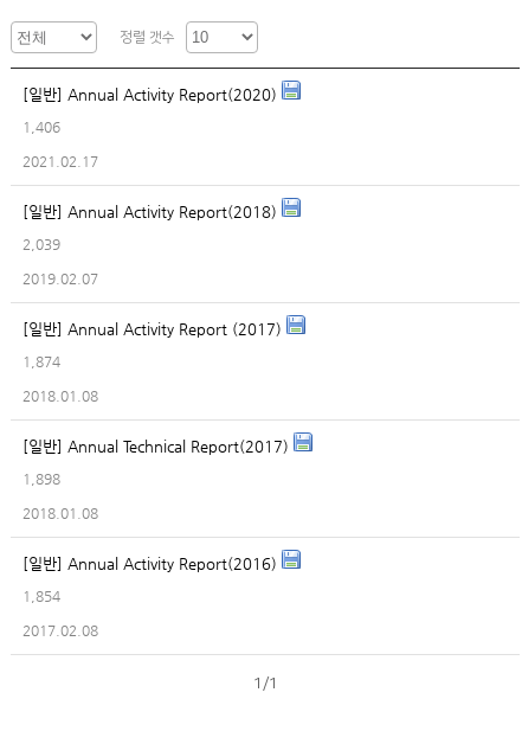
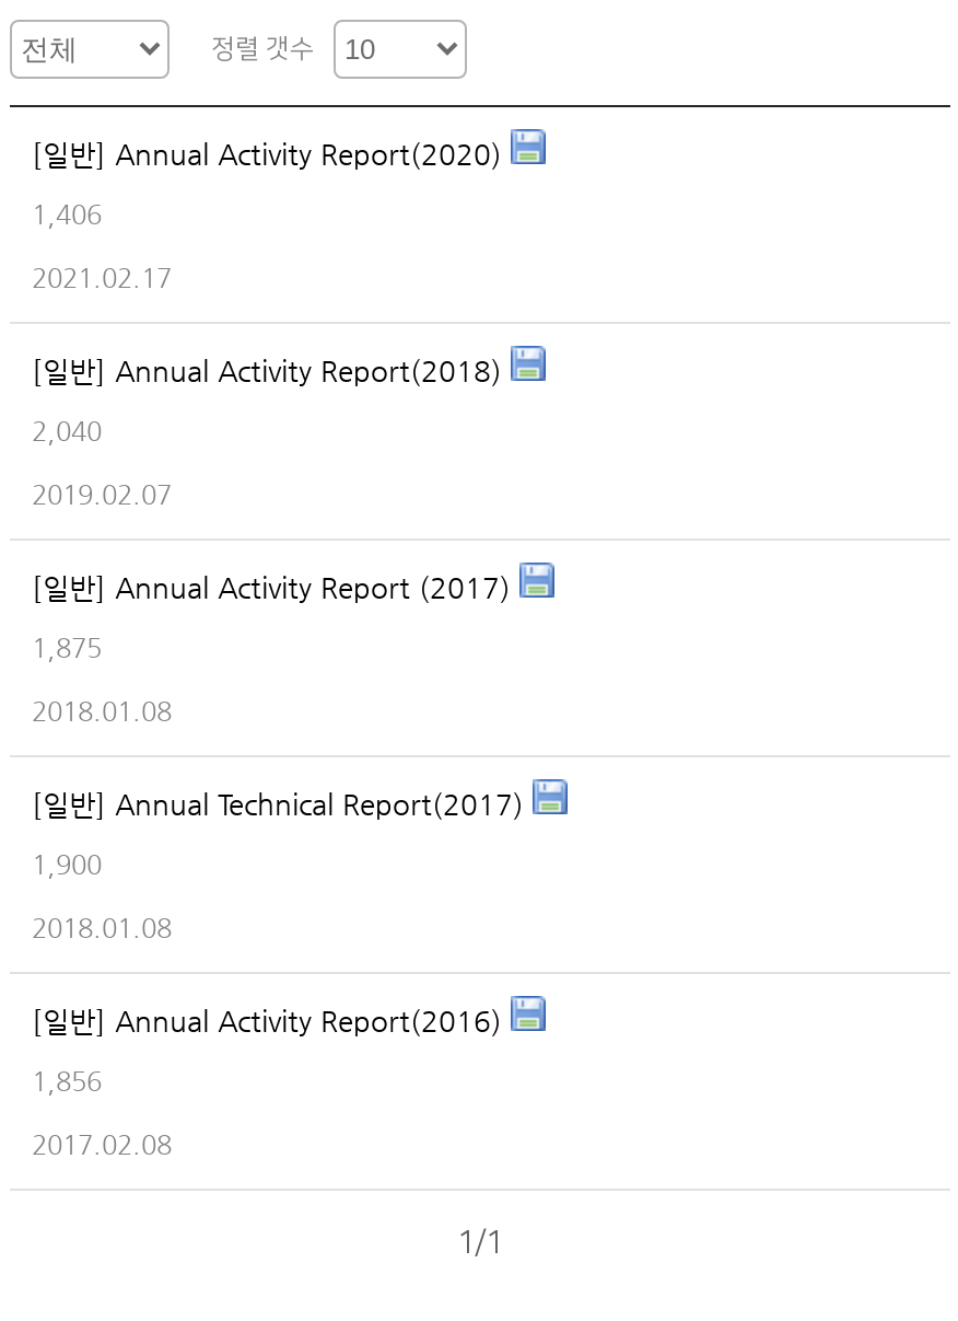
[22,236,60,252] 2,039 -> [32,416,102,447] 2,040
[22,353,60,370] 1,874 -> [32,633,102,663] 1,875
[22,470,60,487] 1,898 -> [32,849,102,880] 1,900
[22,588,60,604] 1,854 -> [32,1066,102,1097] 1,856

